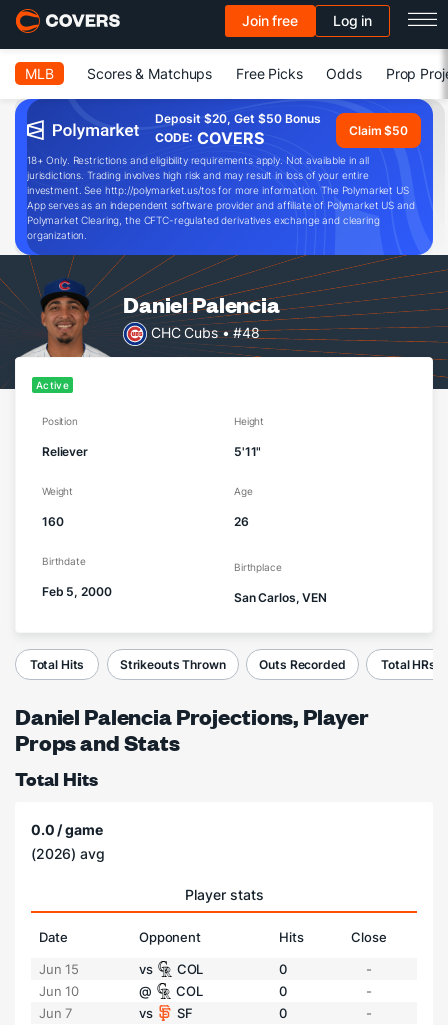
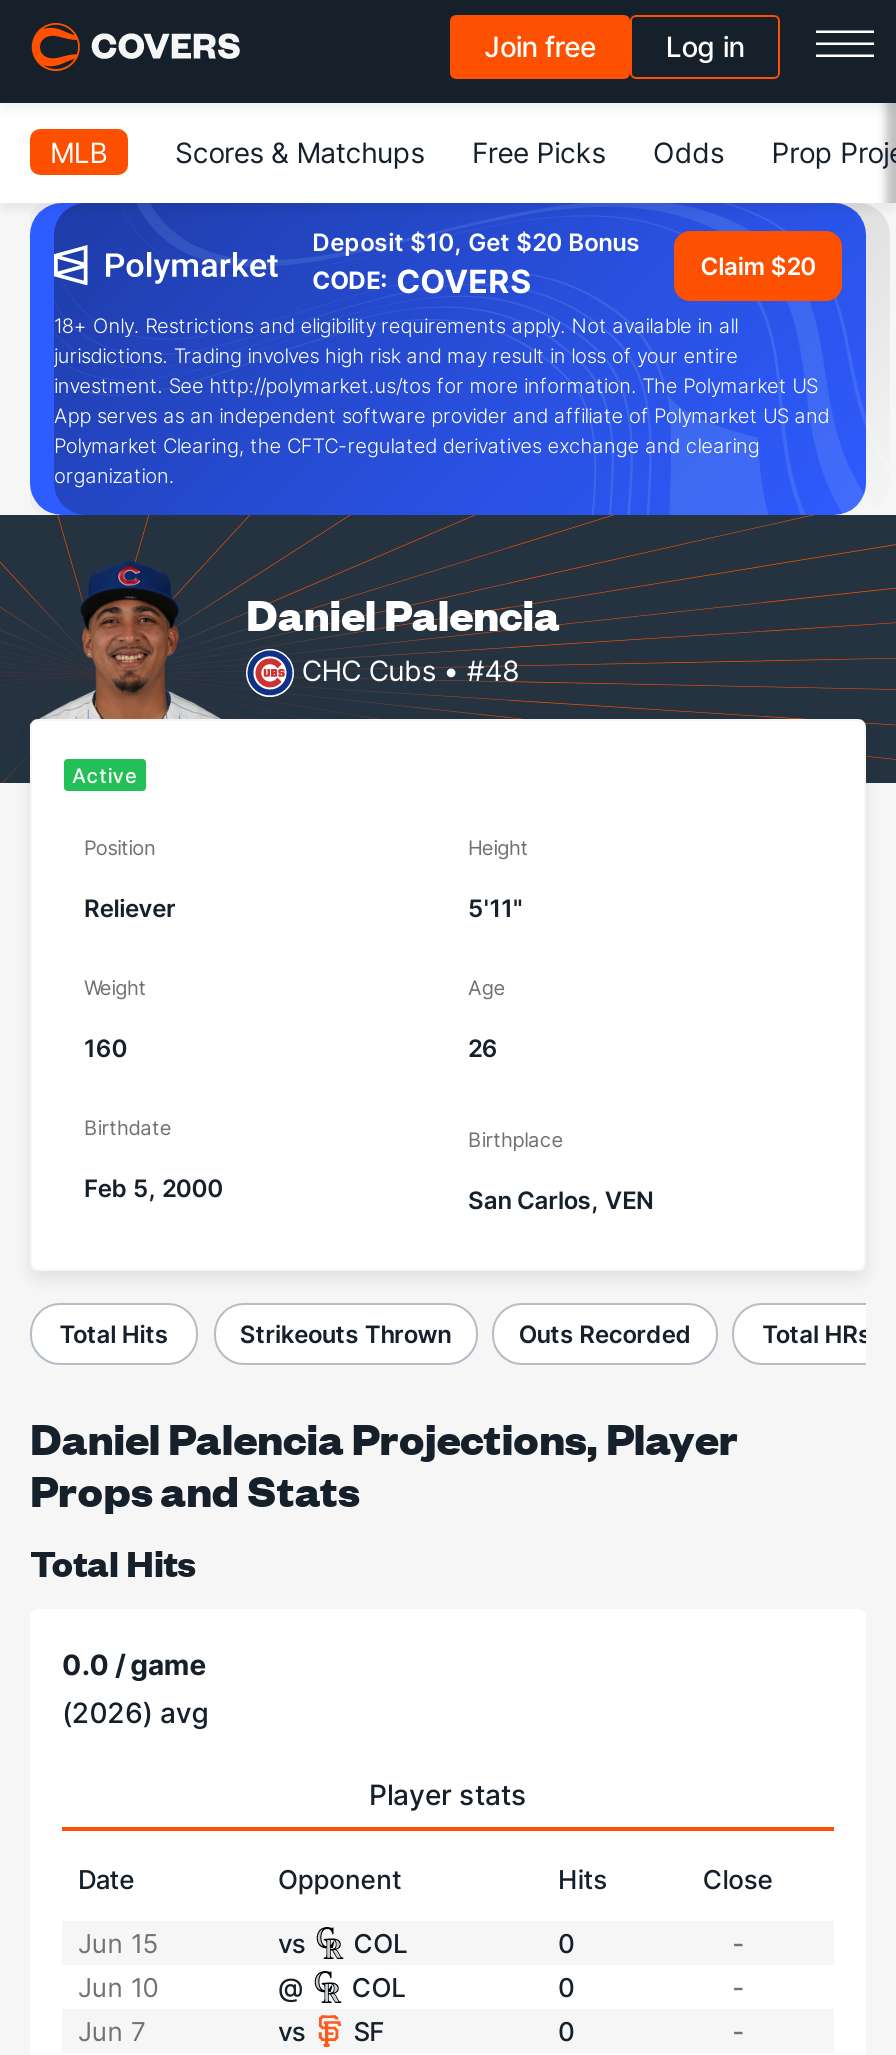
[155,111,321,126] Deposit $20, Get $50 Bonus -> [312,227,640,257] Deposit $10, Get $20 Bonus
[349,122,408,137] Claim $50 -> [700,250,816,280] Claim $20

